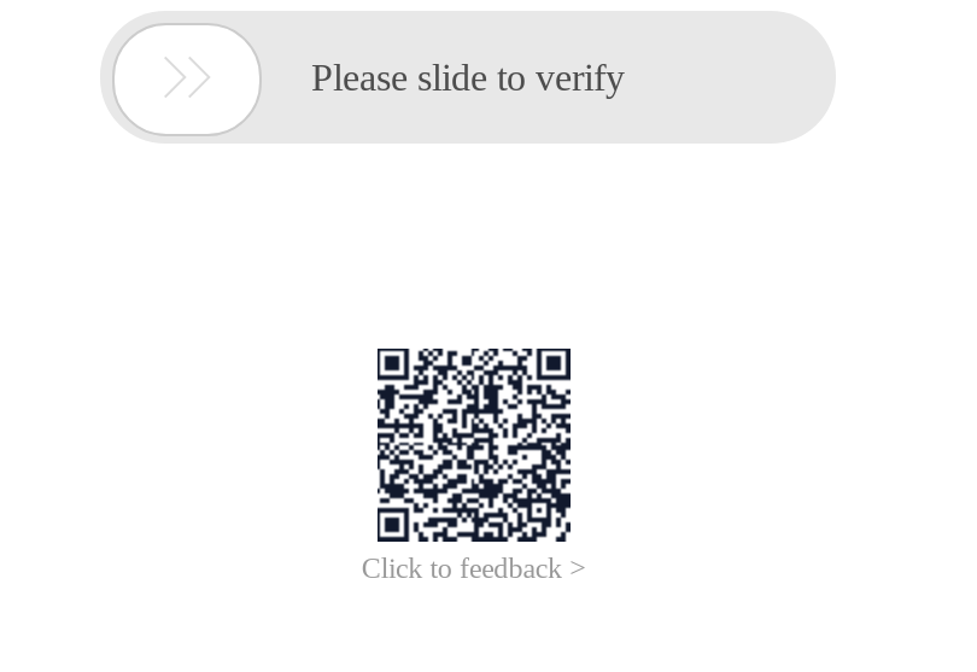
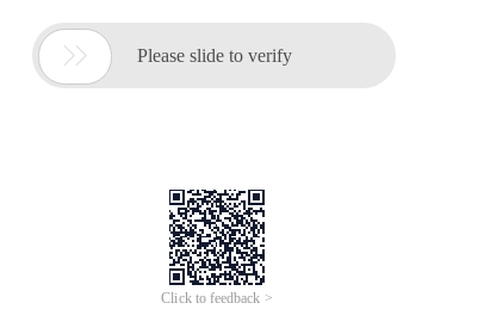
[375,346,573,544] [image] -> [168,190,266,286] [image]

